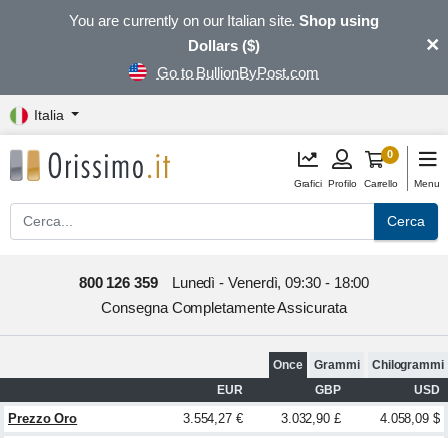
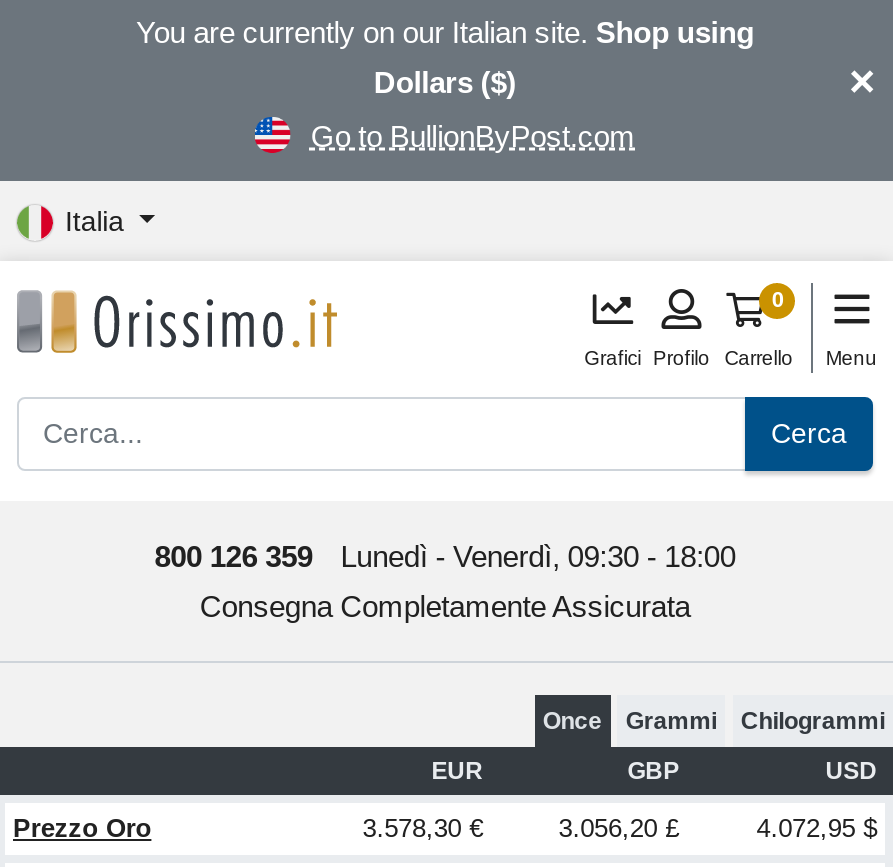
[183,411,243,426] 3.554,27 € -> [363,814,483,844] 3.578,30 €
[281,411,341,426] 3.032,90 £ -> [559,814,679,844] 3.056,20 £
[380,411,440,426] 4.058,09 $ -> [757,814,877,844] 4.072,95 $

